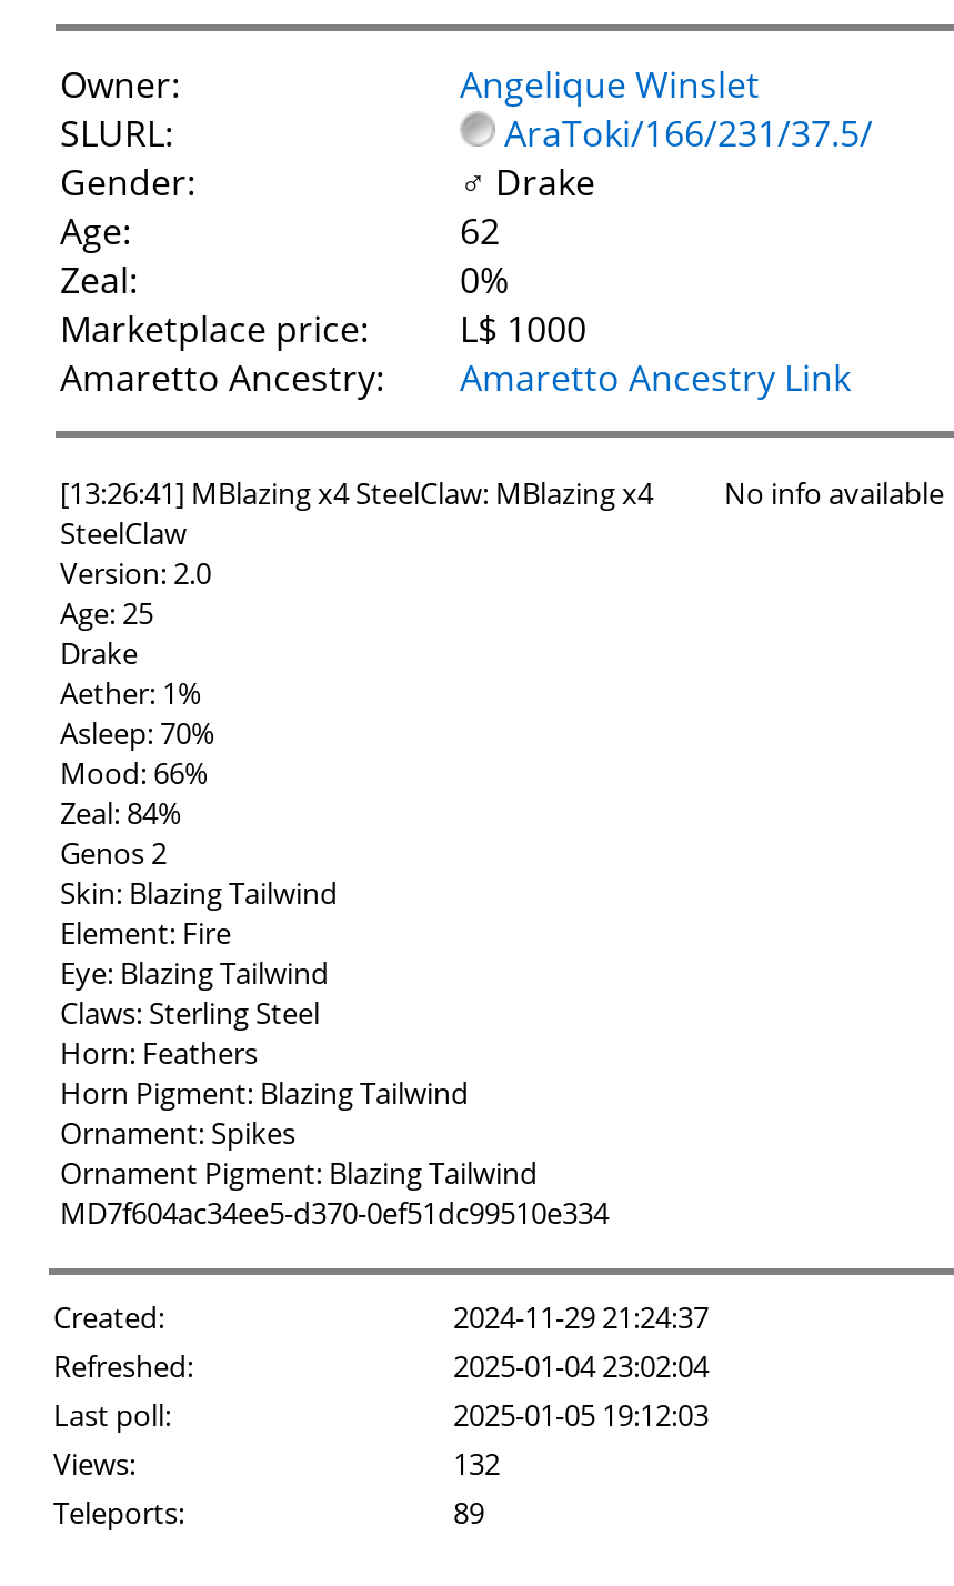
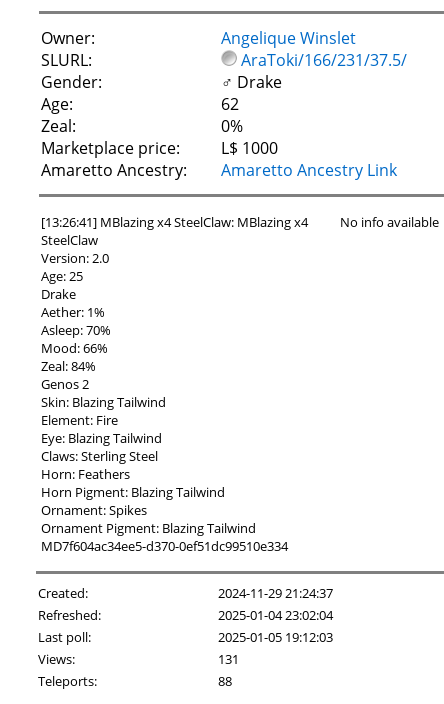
[453,1444,500,1484] 132 -> [218,650,239,668] 131
[453,1493,484,1533] 89 -> [218,672,232,690] 88

